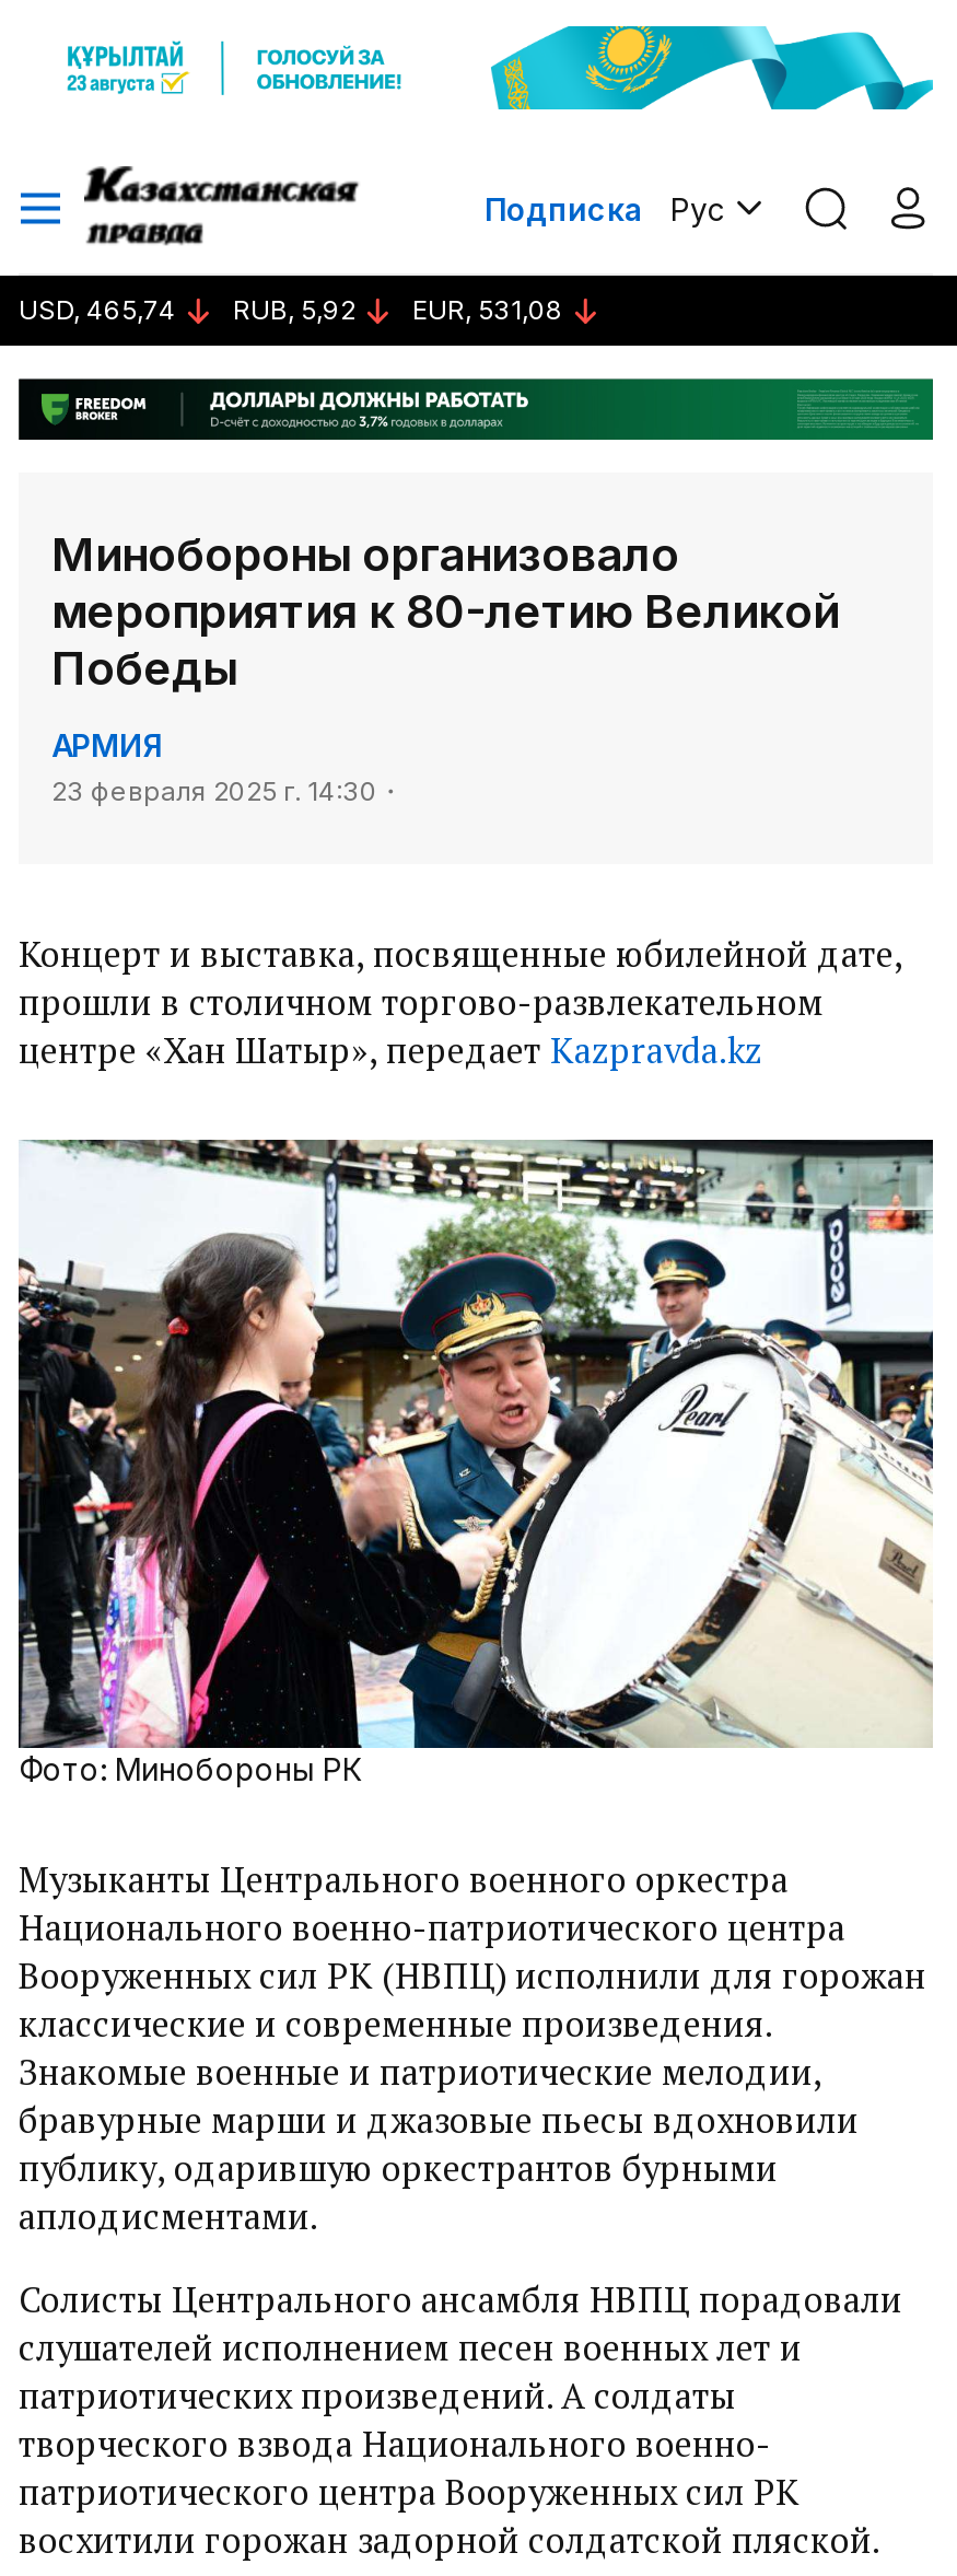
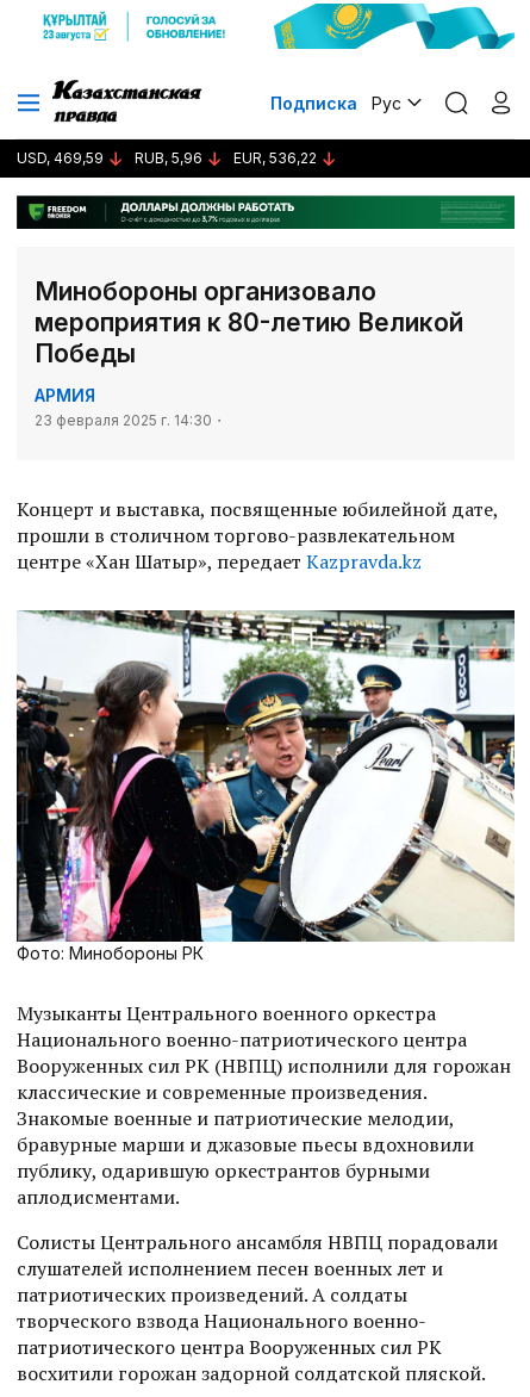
[19,293,176,326] USD, 465,74 -> [17,149,104,167] USD, 469,59
[233,293,355,326] RUB, 5,92 -> [135,149,202,167] RUB, 5,96
[412,293,563,326] EUR, 531,08 -> [233,149,317,167] EUR, 536,22

